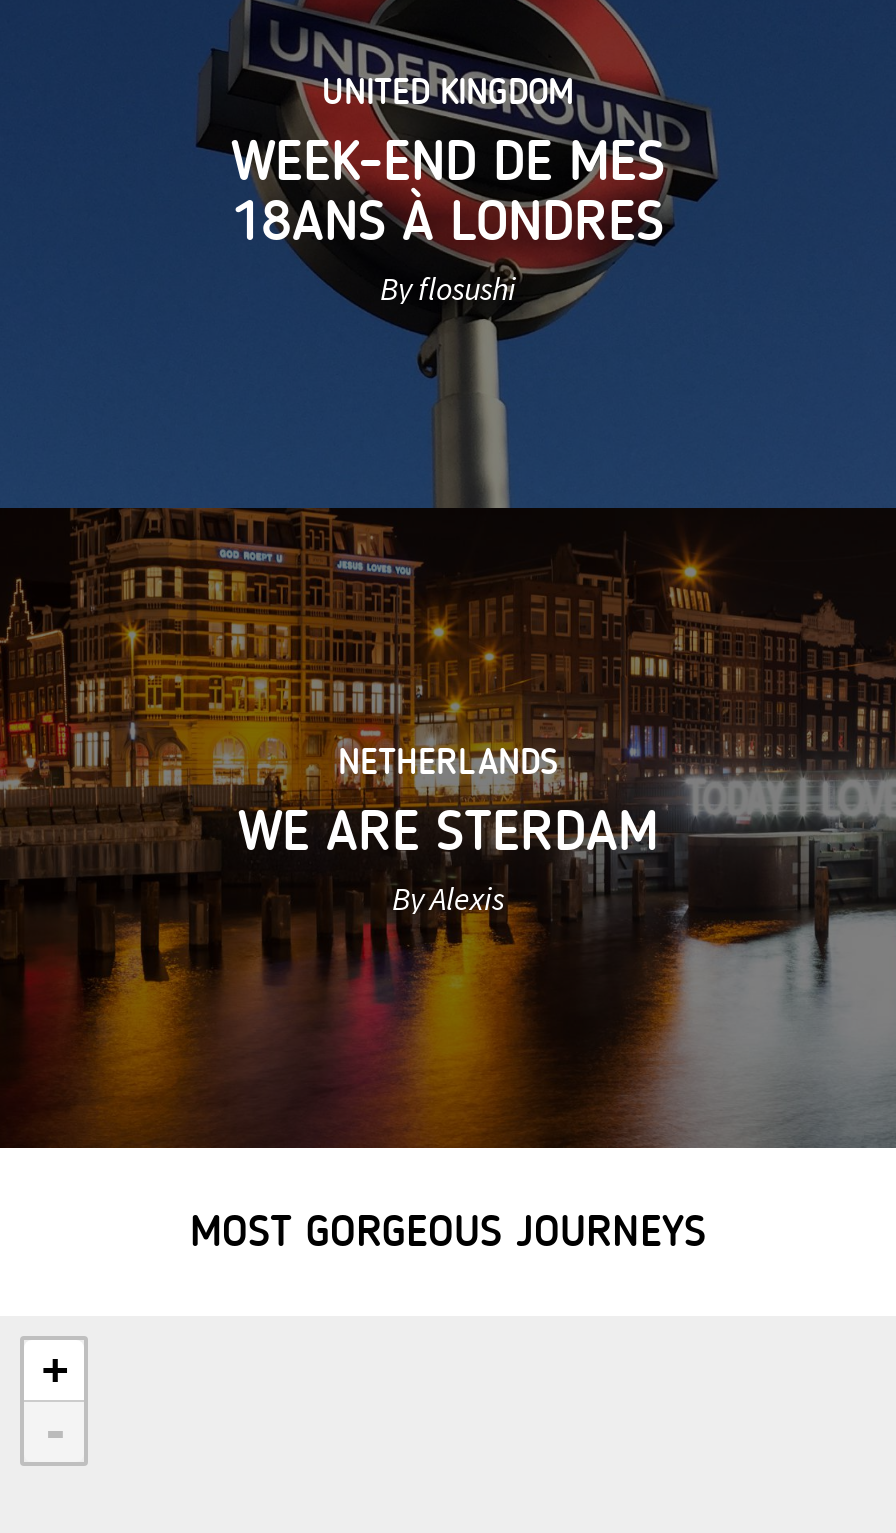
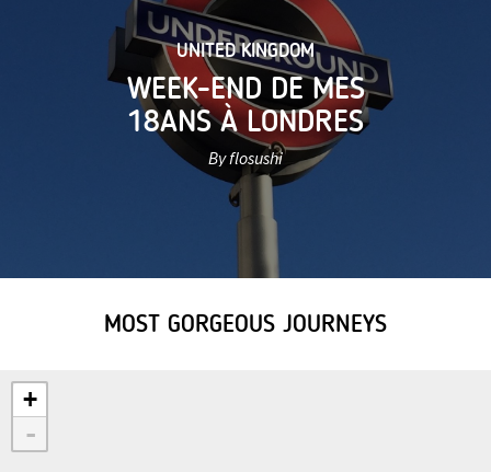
[6,506,890,1150] [image] | NETHERLANDS | WE ARE STERDAM | By Alexis -> none

